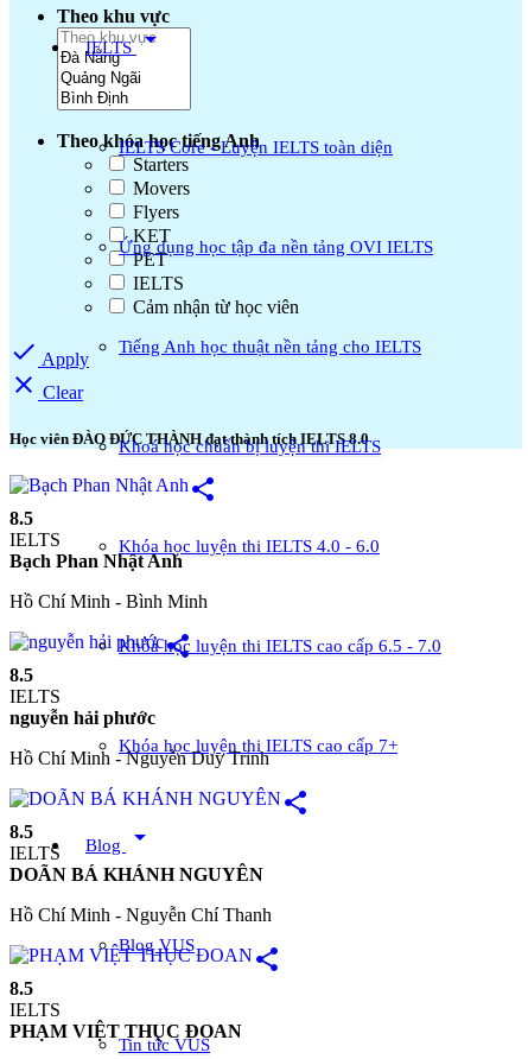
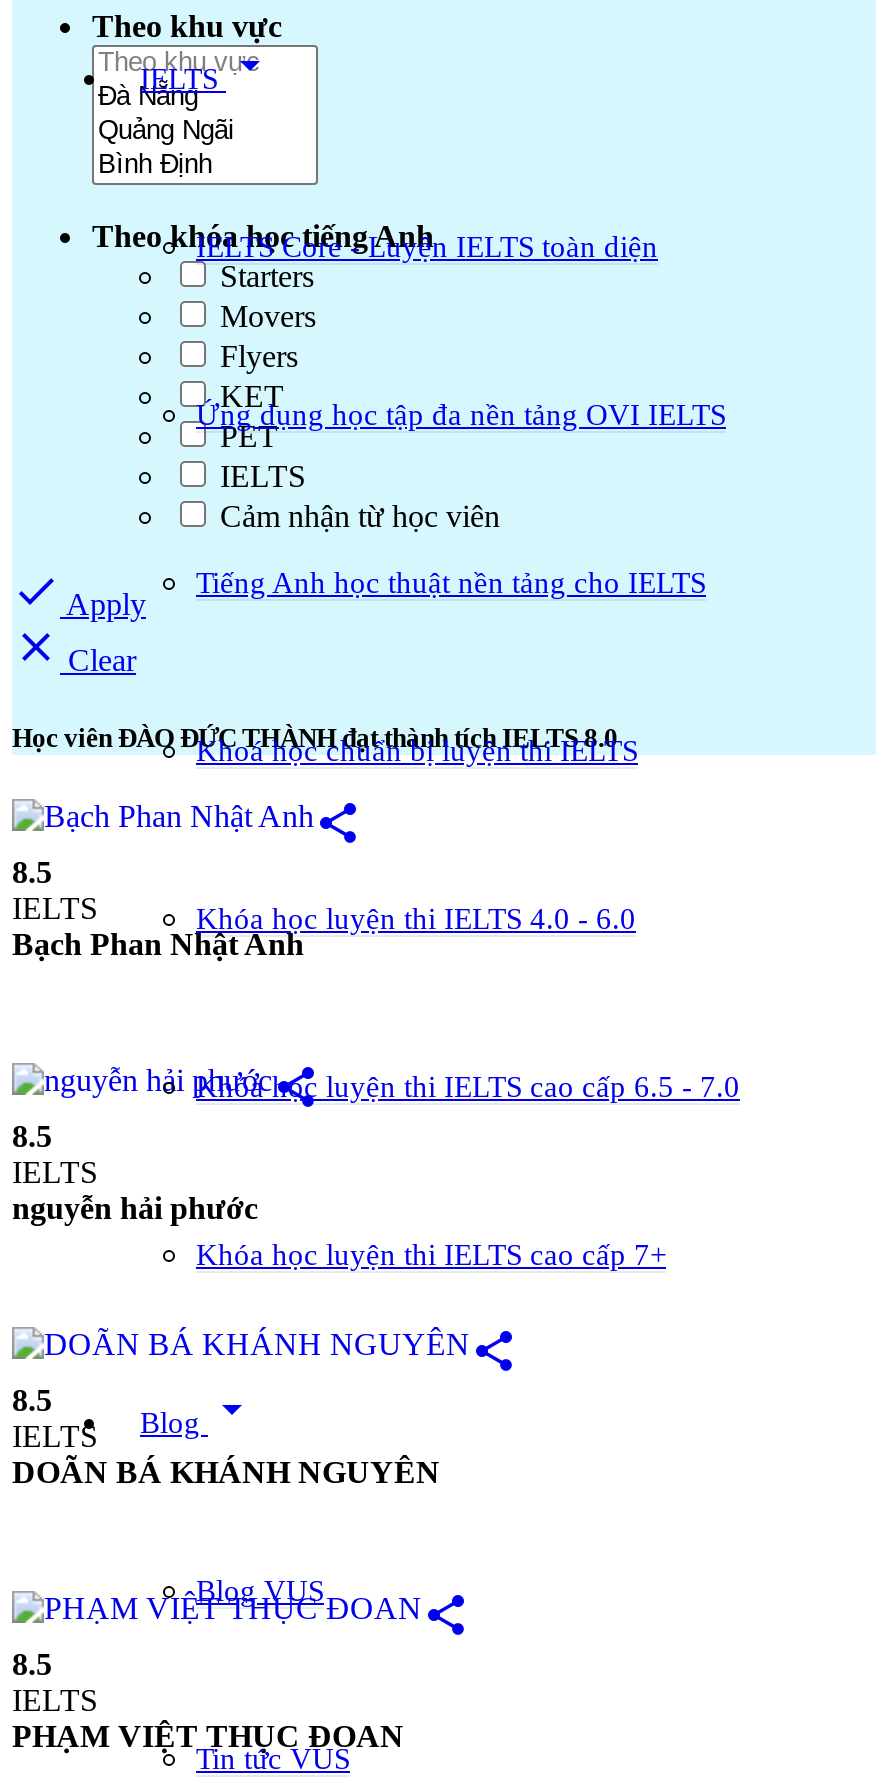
[9,592,212,612] Hồ Chí Minh - Bình Minh -> none
[9,748,274,768] Hồ Chí Minh - Nguyễn Duy Trinh -> none
[9,905,276,925] Hồ Chí Minh - Nguyễn Chí Thanh -> none

